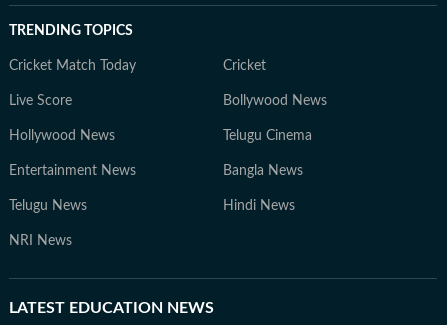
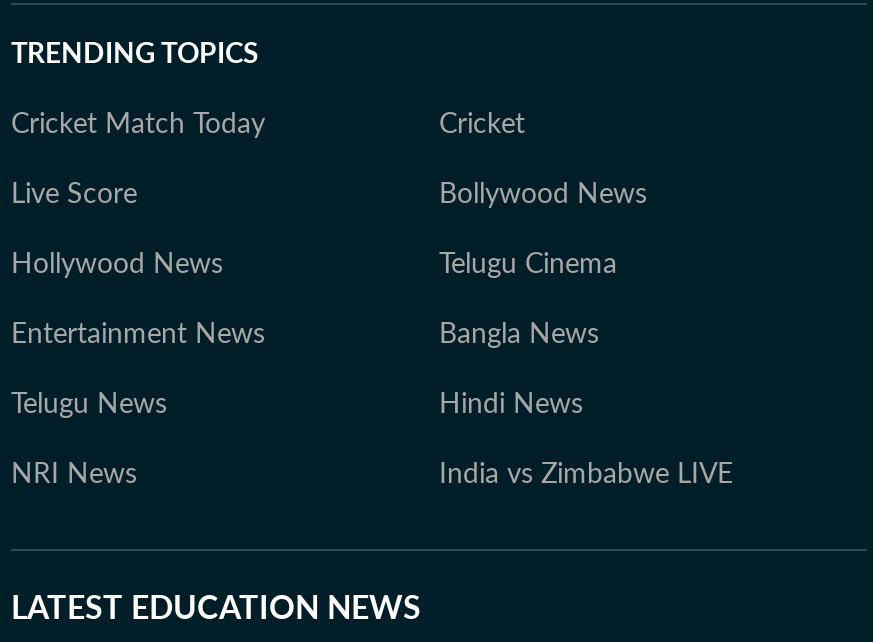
none -> [439,461,733,489] India vs Zimbabwe LIVE

